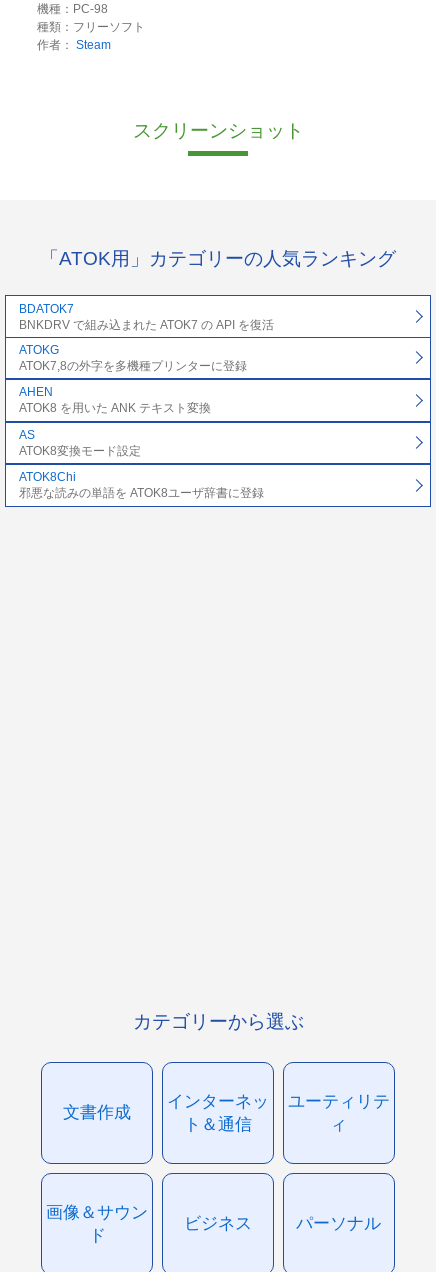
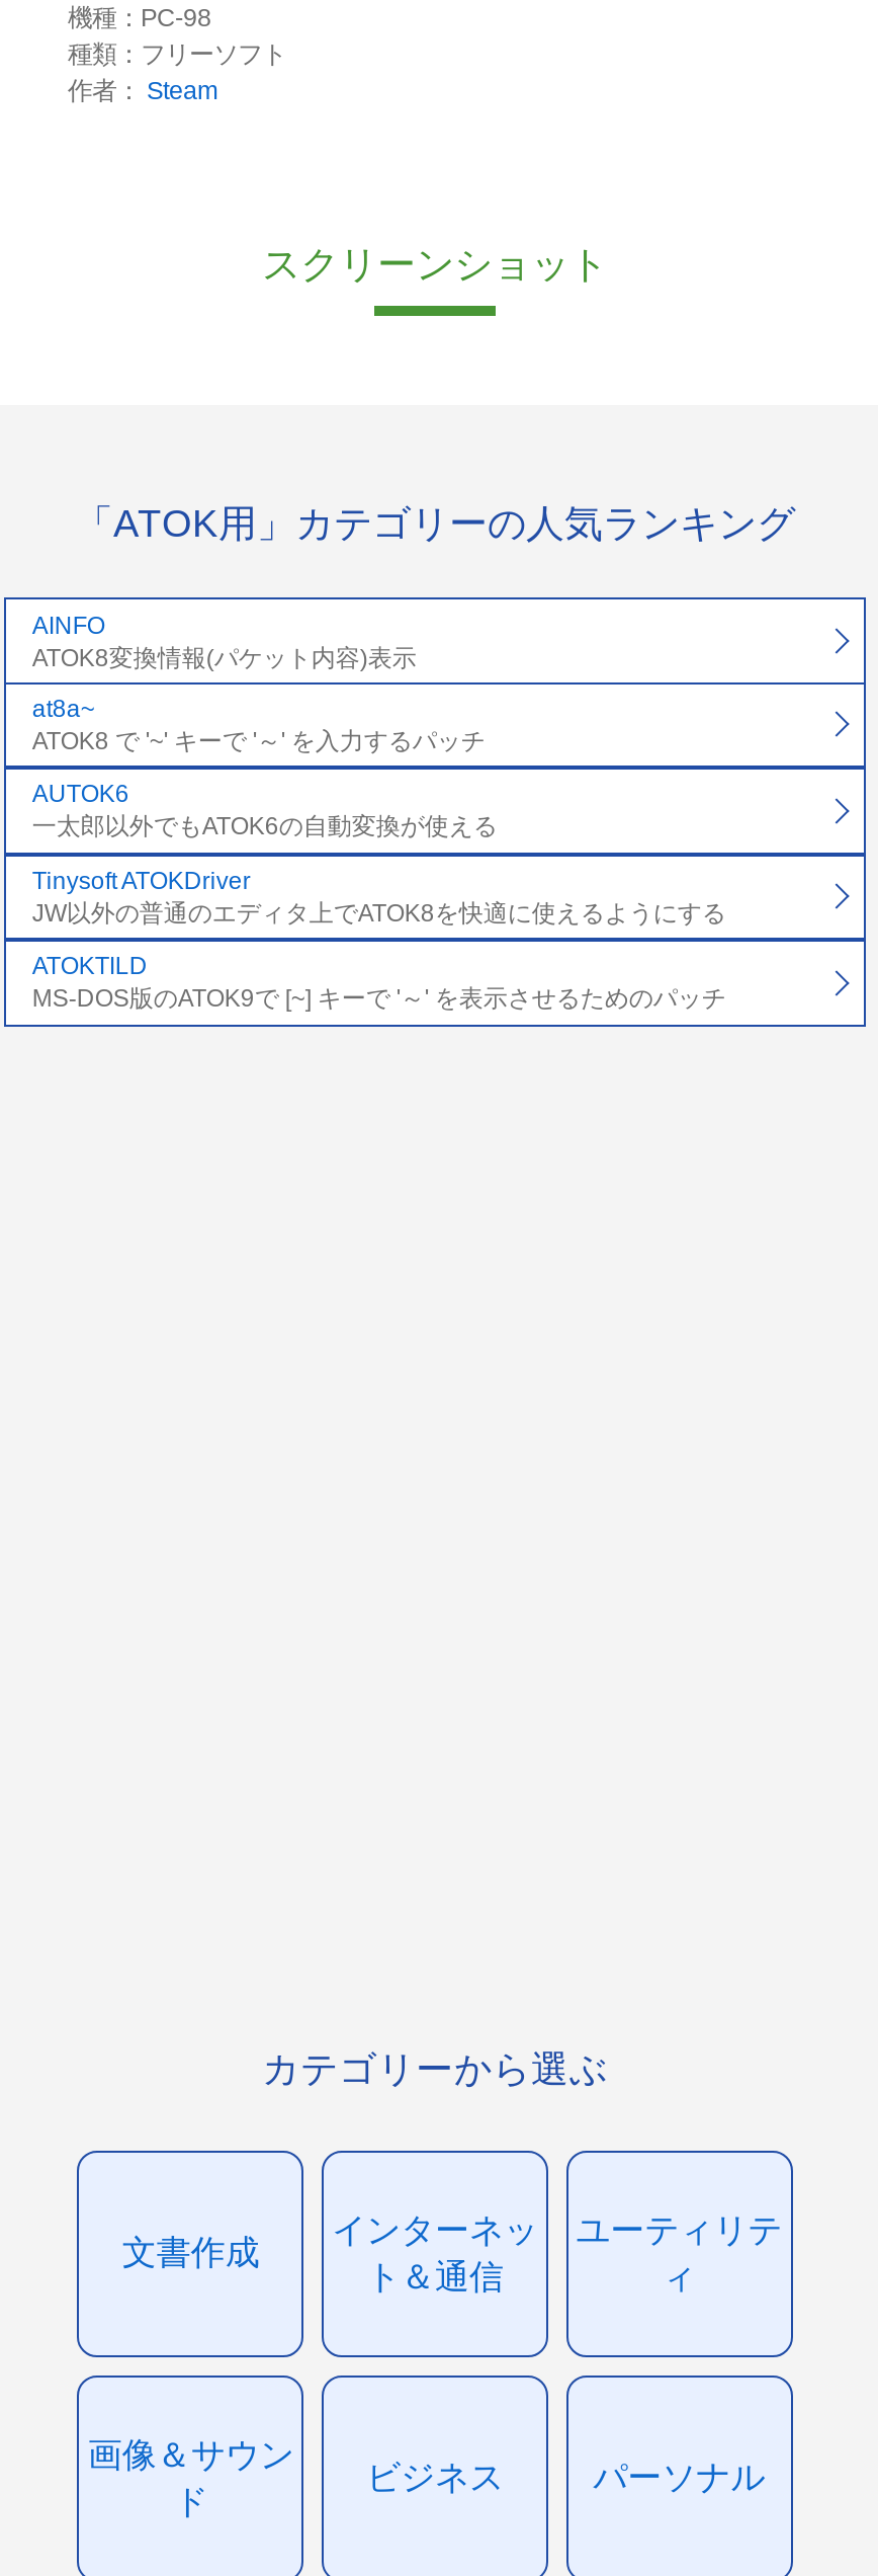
[19,301,274,331] BDATOK7 | BNKDRV で組み込まれた ATOK7 の API を復活 -> [32,611,417,671] AINFO | ATOK8変換情報(パケット内容)表示
[19,343,247,373] ATOKG | ATOK7,8の外字を多機種プリンターに登録 -> [32,695,485,755] at8a~ | ATOK8 で '~' キーで '～' を入力するパッチ
[19,385,211,415] AHEN | ATOK8 を用いた ANK テキスト変換 -> [32,781,497,841] AUTOK6 | 一太郎以外でもATOK6の自動変換が使える
[19,428,141,458] AS | ATOK8変換モード設定 -> [32,867,726,927] Tinysoft ATOKDriver | JW以外の普通のエディタ上でATOK8を快適に使えるようにする
[19,470,264,500] ATOK8Chi | 邪悪な読みの単語を ATOK8ユーザ辞書に登録 -> [32,953,726,1013] ATOKTILD | MS-DOS版のATOK9で [~] キーで '～' を表示させるためのパッチ

